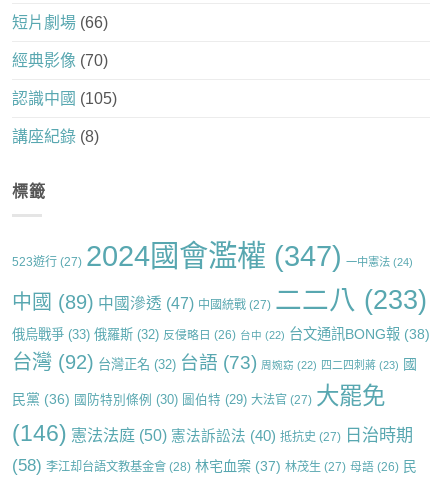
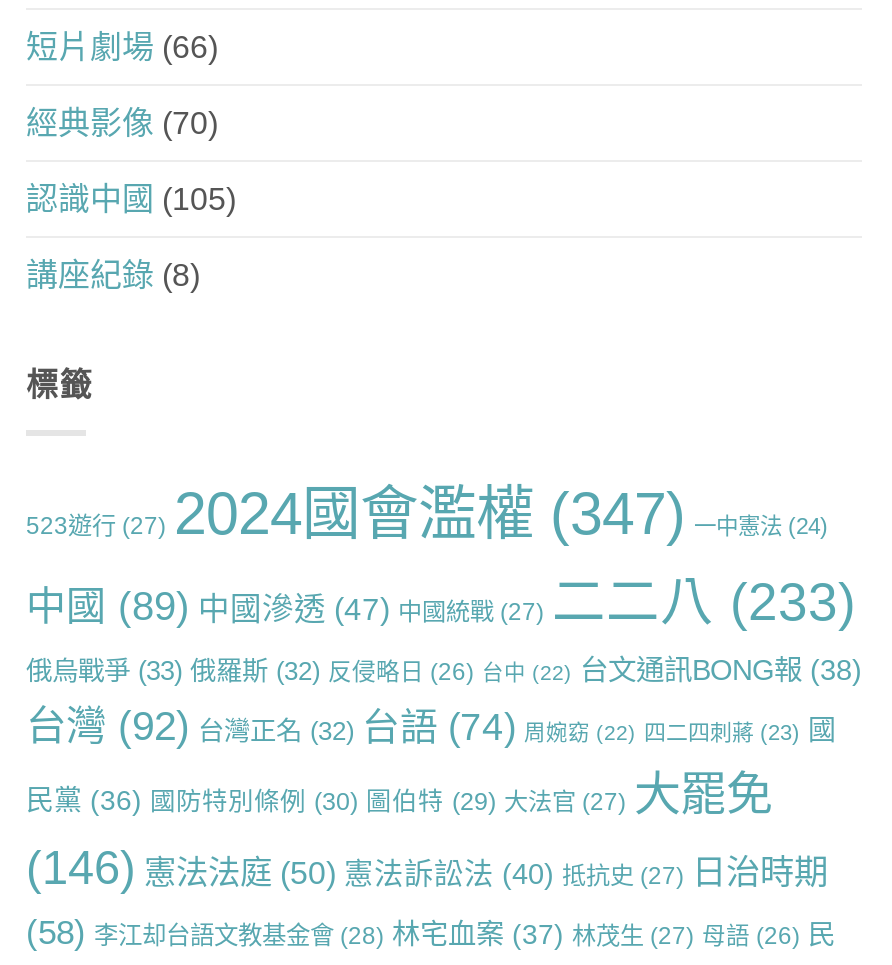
[12,351,417,373] 台灣(92) 台灣正名(32) 台語(73) 周婉窈(22) 四二四刺蔣(23) 國 -> [26,705,836,749] 台灣(92) 台灣正名(32) 台語(74) 周婉窈(22) 四二四刺蔣(23) 國

